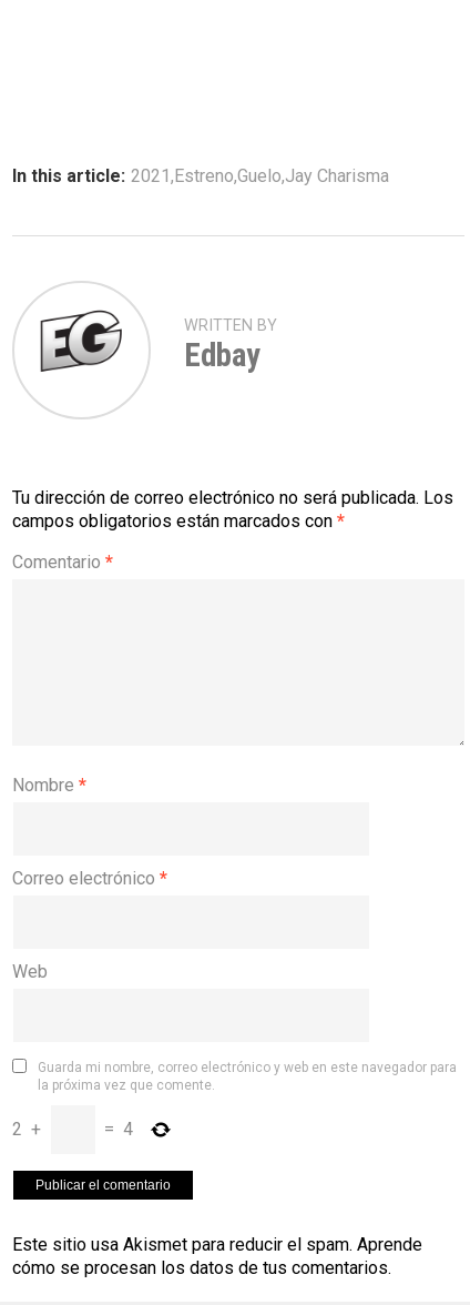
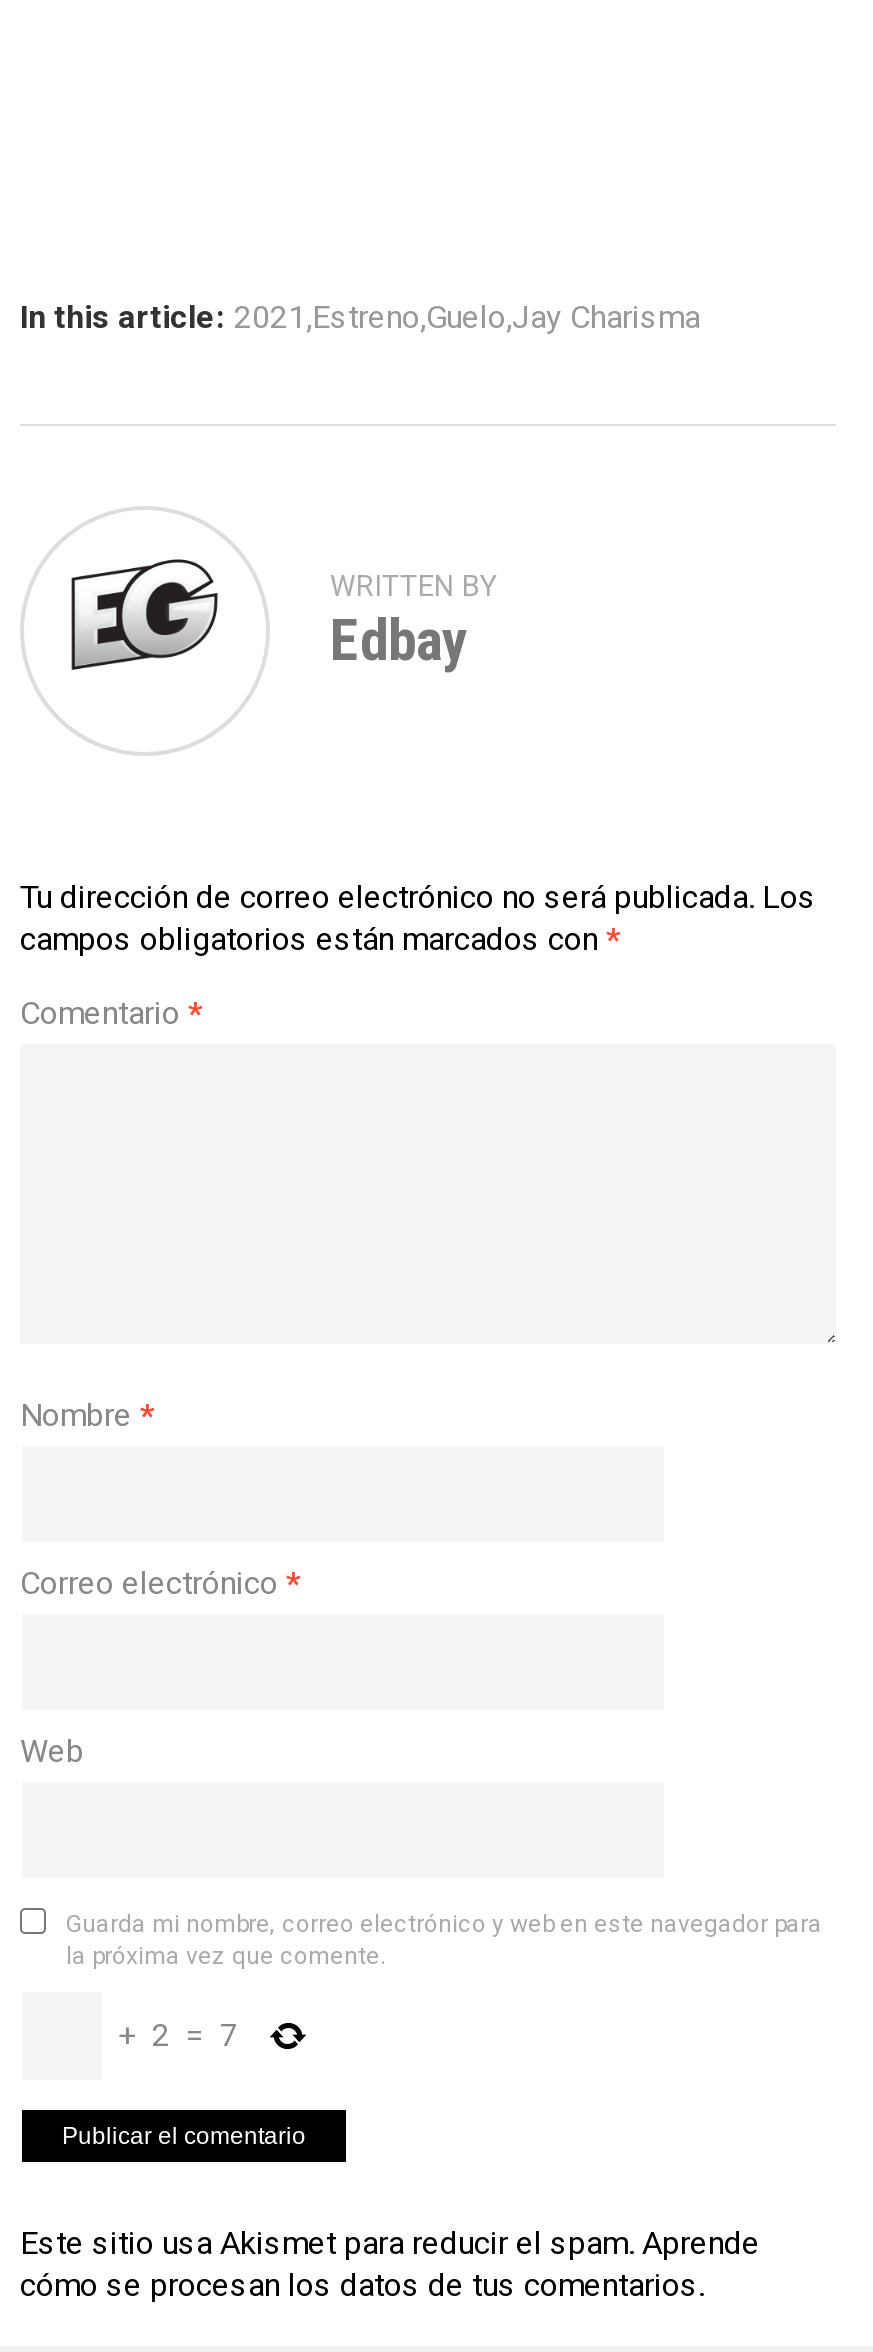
[12,1118,133,1139] 2 + | = 4 -> [110,2016,238,2054] + 2 = 7

